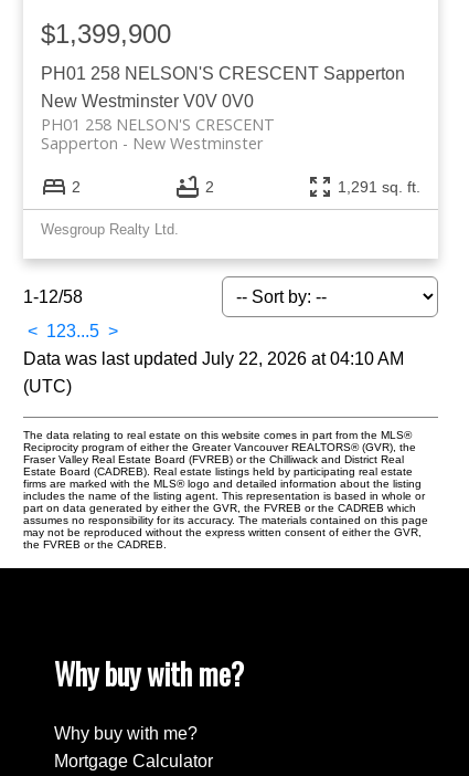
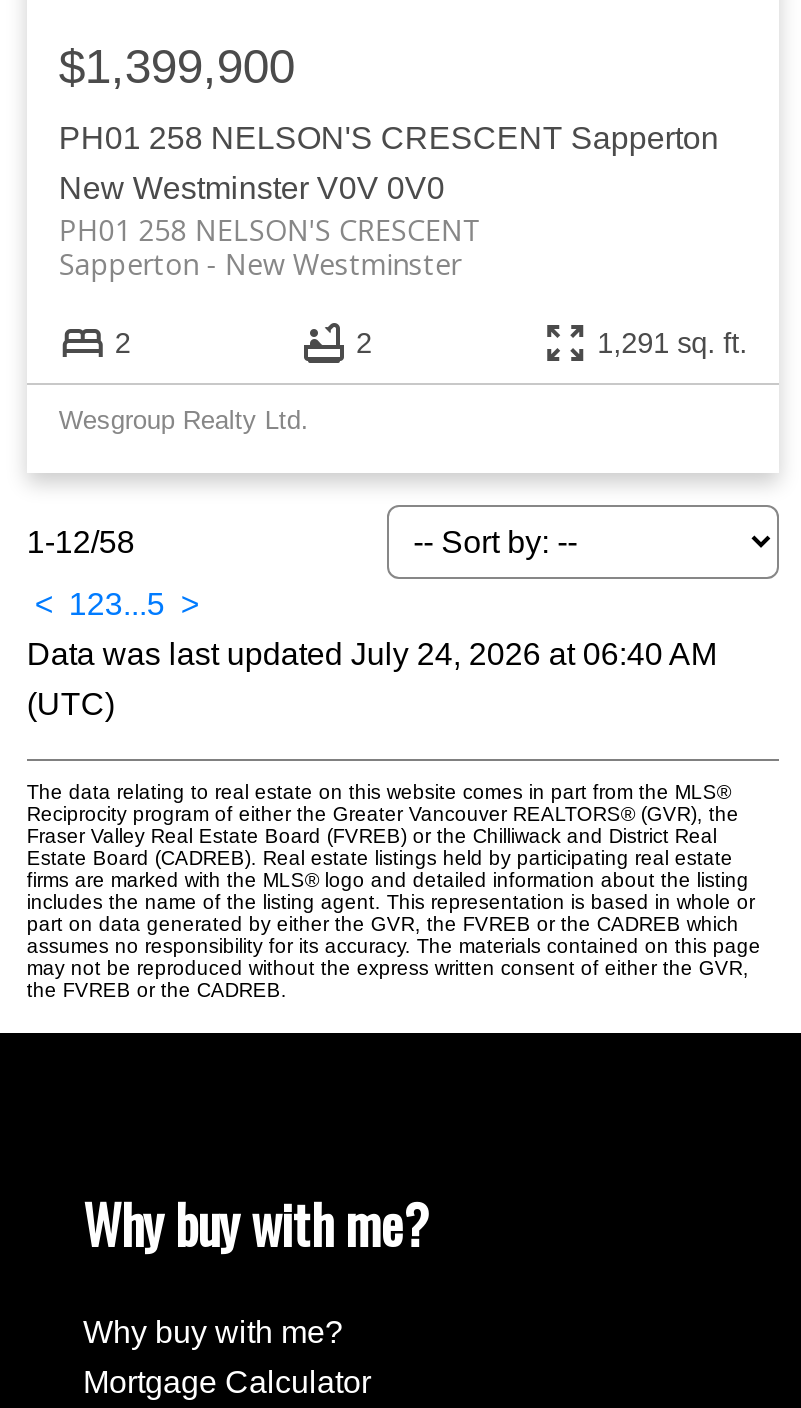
[23,349,404,368] Data was last updated July 22, 2026 at 04:10 AM -> [27,637,717,671] Data was last updated July 24, 2026 at 06:40 AM

